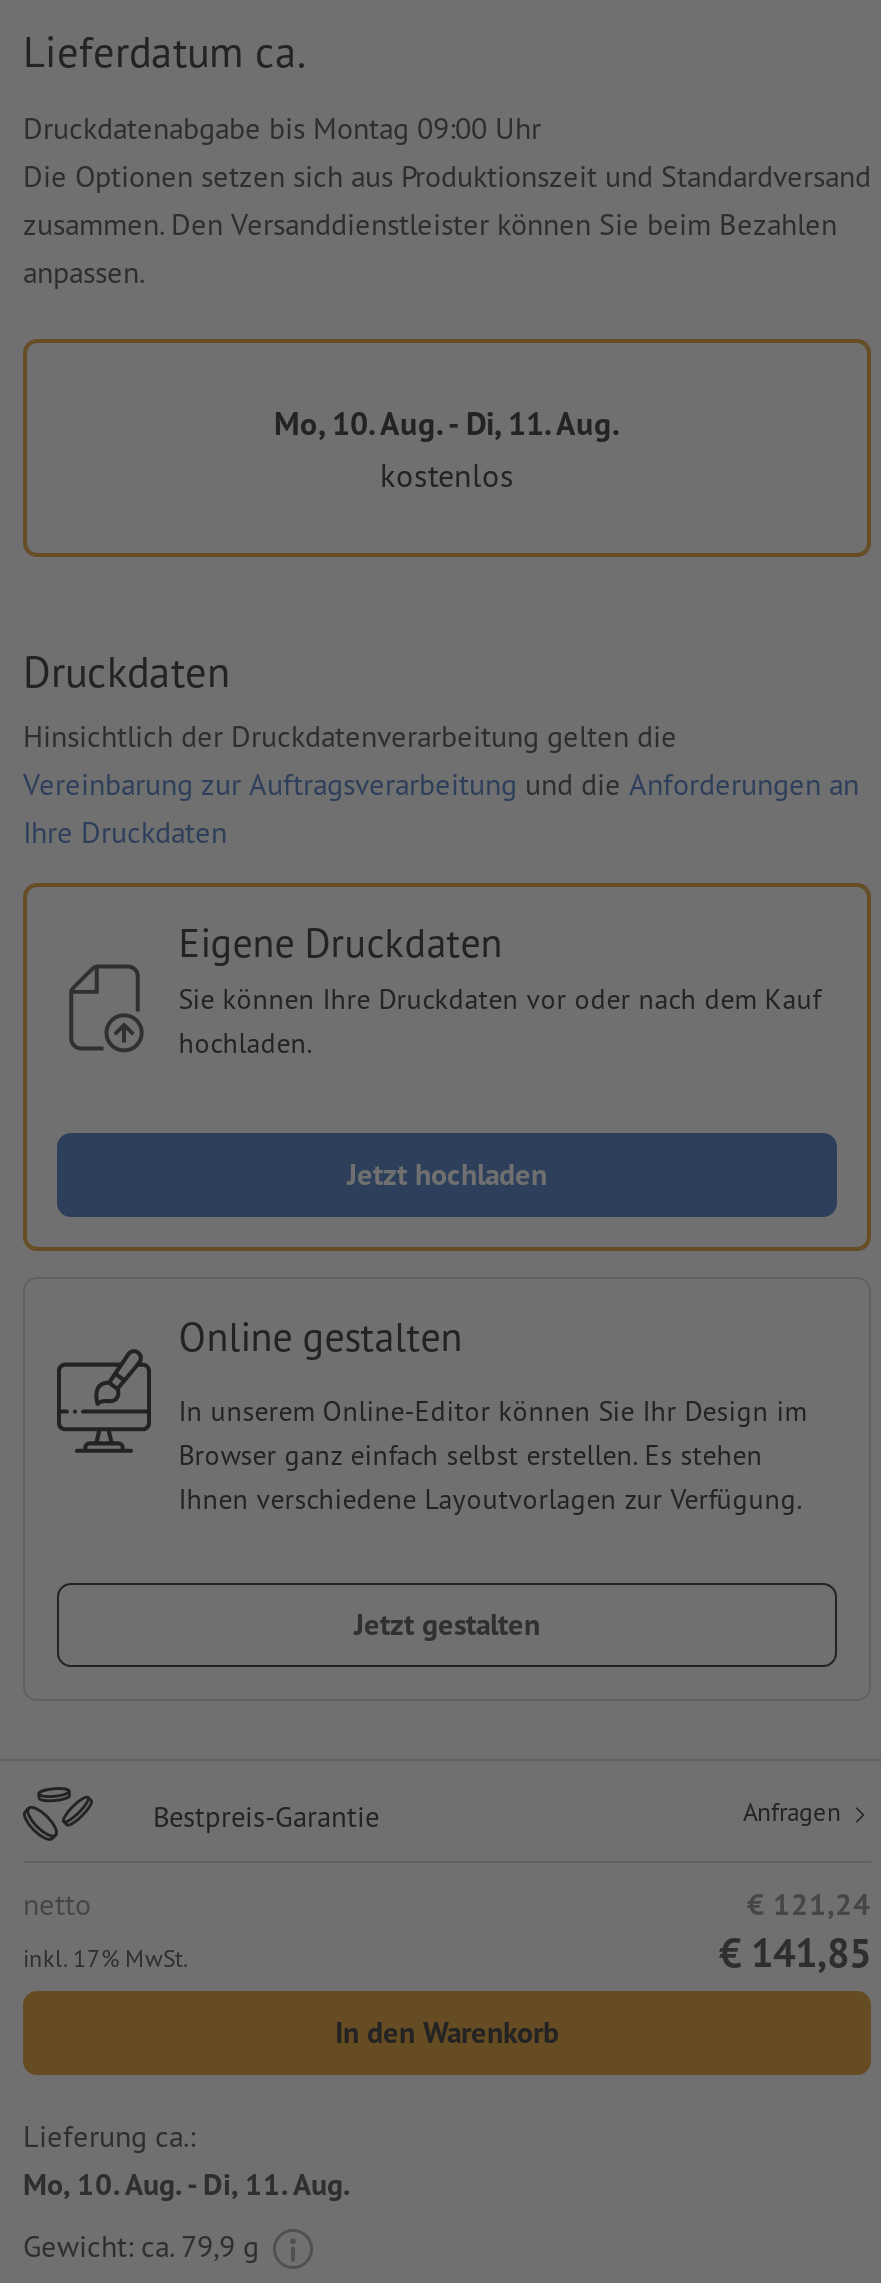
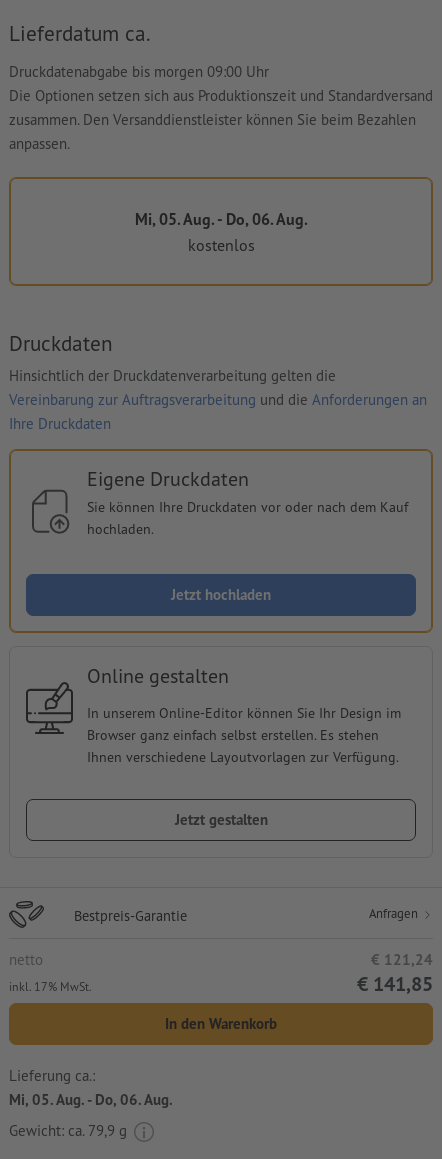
[23,109,541,147] Druckdatenabgabe bis Montag 09:00 Uhr -> [9,62,269,81] Druckdatenabgabe bis morgen 09:00 Uhr
[274,403,620,443] Mo, 10. Aug. - Di, 11. Aug. -> [134,209,307,229] Mi, 05. Aug. - Do, 06. Aug.
[23,2166,351,2204] Mo, 10. Aug. - Di, 11. Aug. -> [9,1090,173,1109] Mi, 05. Aug. - Do, 06. Aug.

